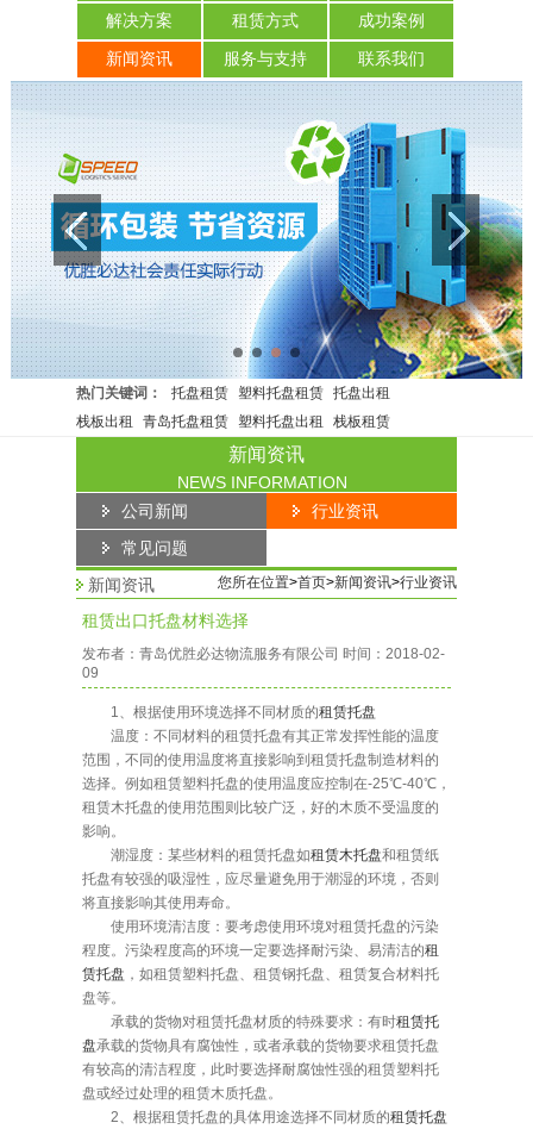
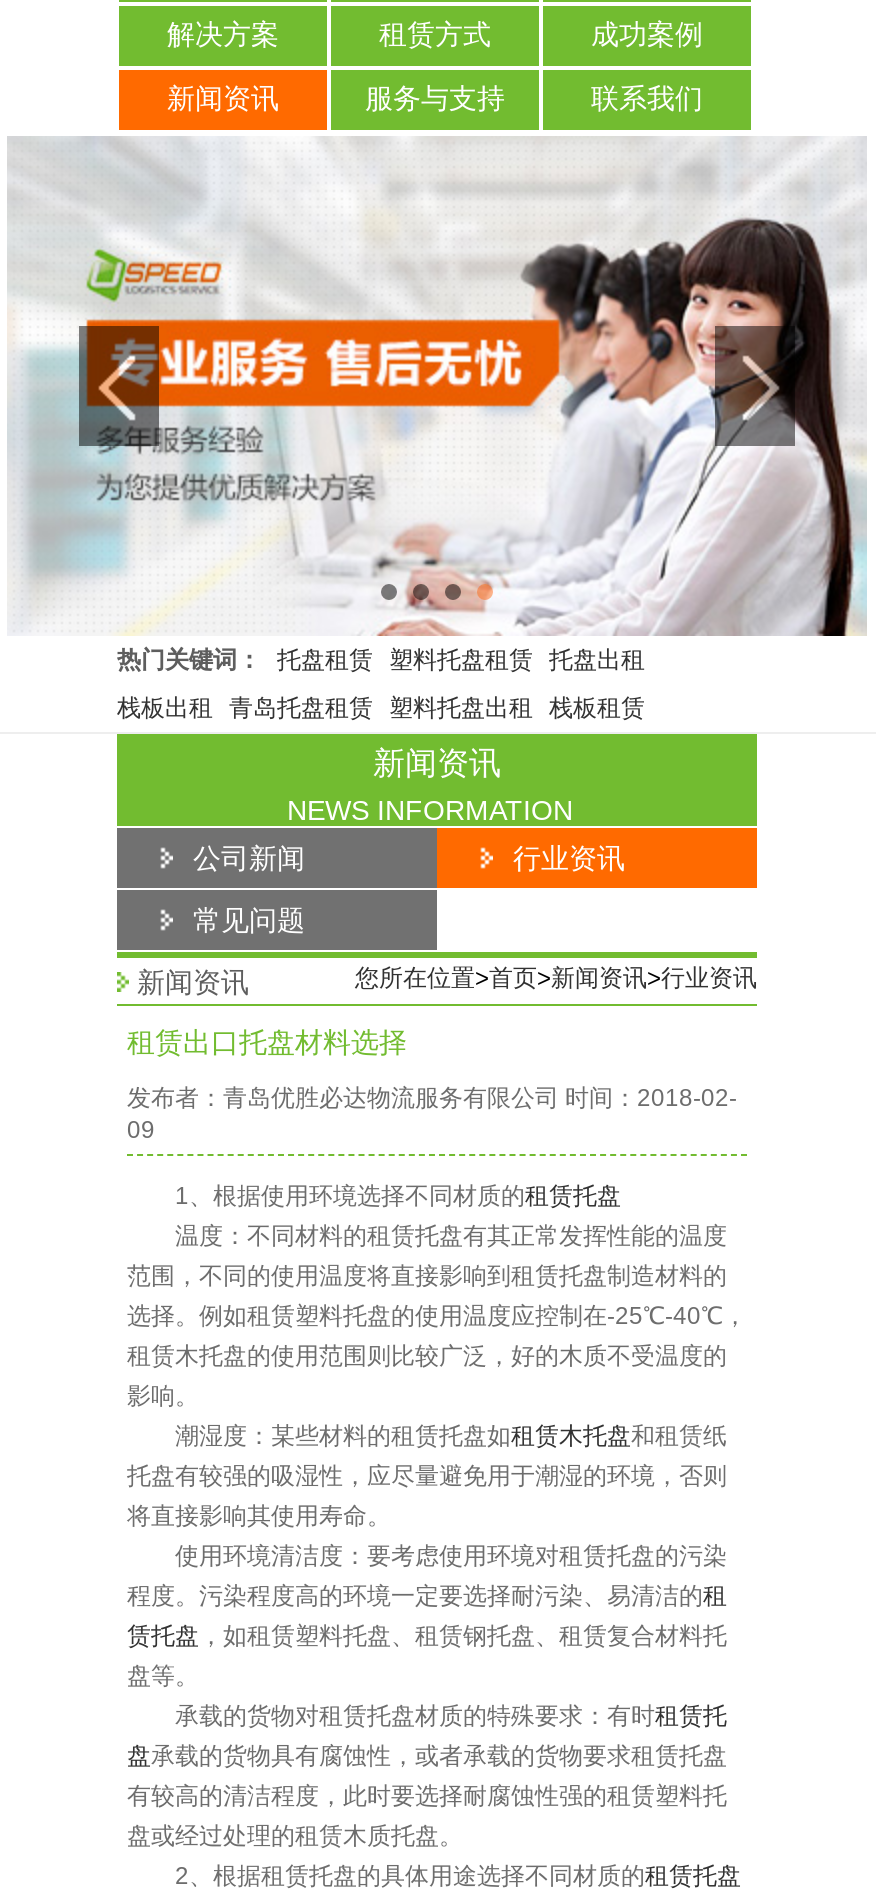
[11,81,523,380] [image] -> [11,138,867,638] [image]

